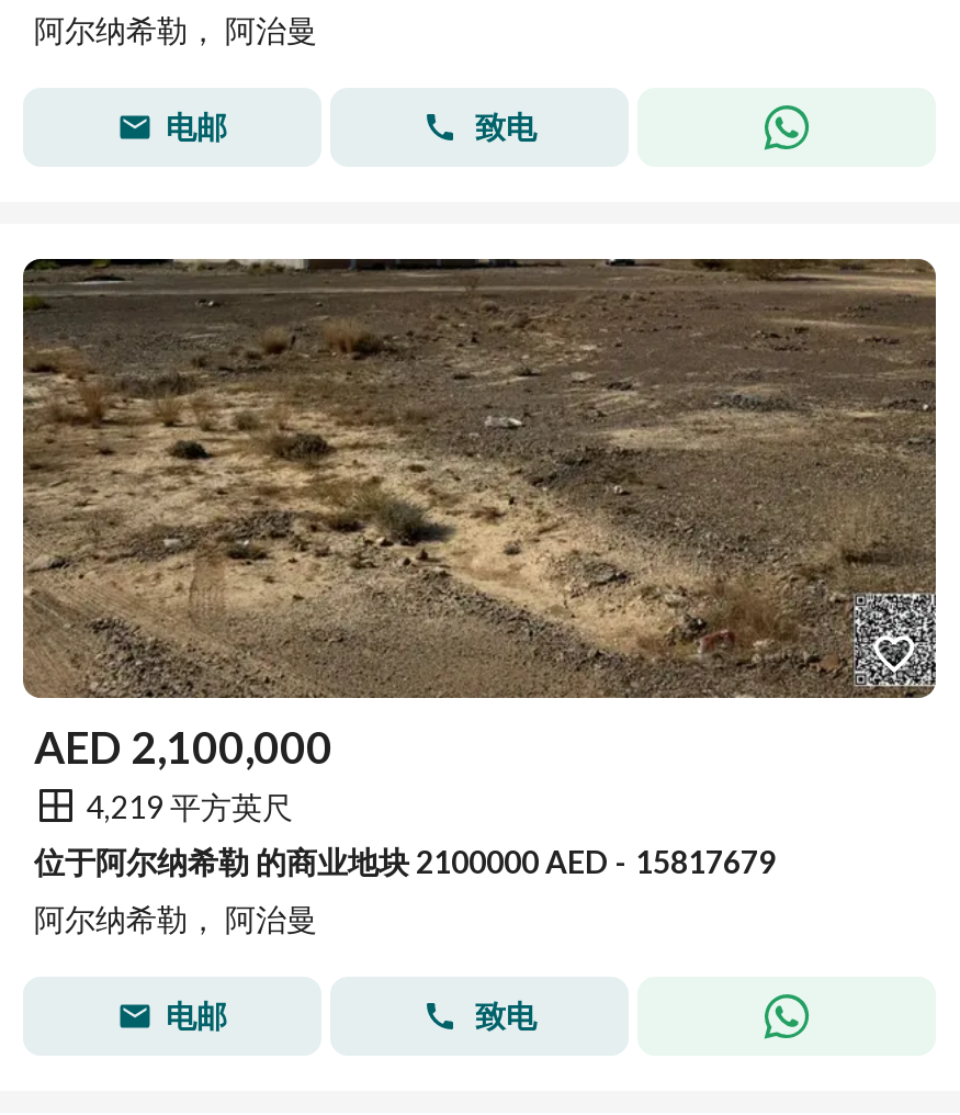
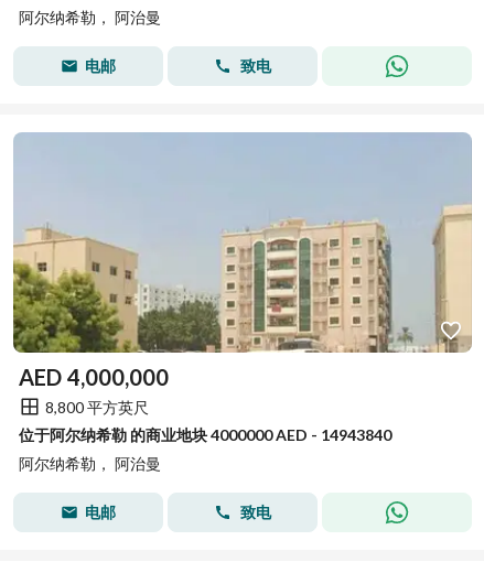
[21,257,938,773] [image] | AED 2,100,000 -> [12,132,473,390] [image] | AED 4,000,000
[87,787,293,824] 4,219 平方英尺 -> [45,397,149,416] 8,800 平方英尺
[34,843,776,880] 位于阿尔纳希勒 的商业地块 2100000 AED - 15817679 -> [19,425,391,444] 位于阿尔纳希勒 的商业地块 4000000 AED - 14943840

